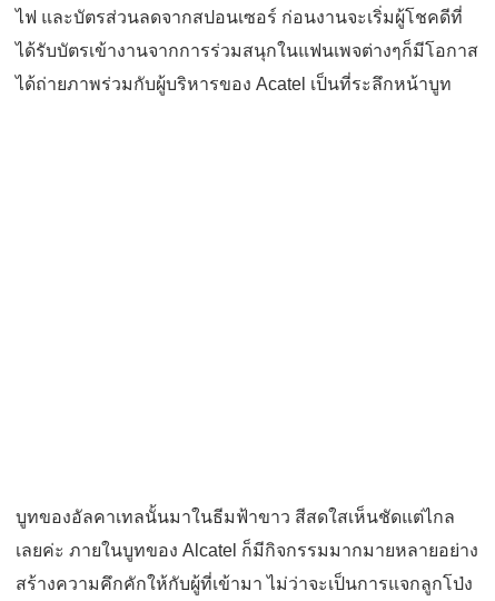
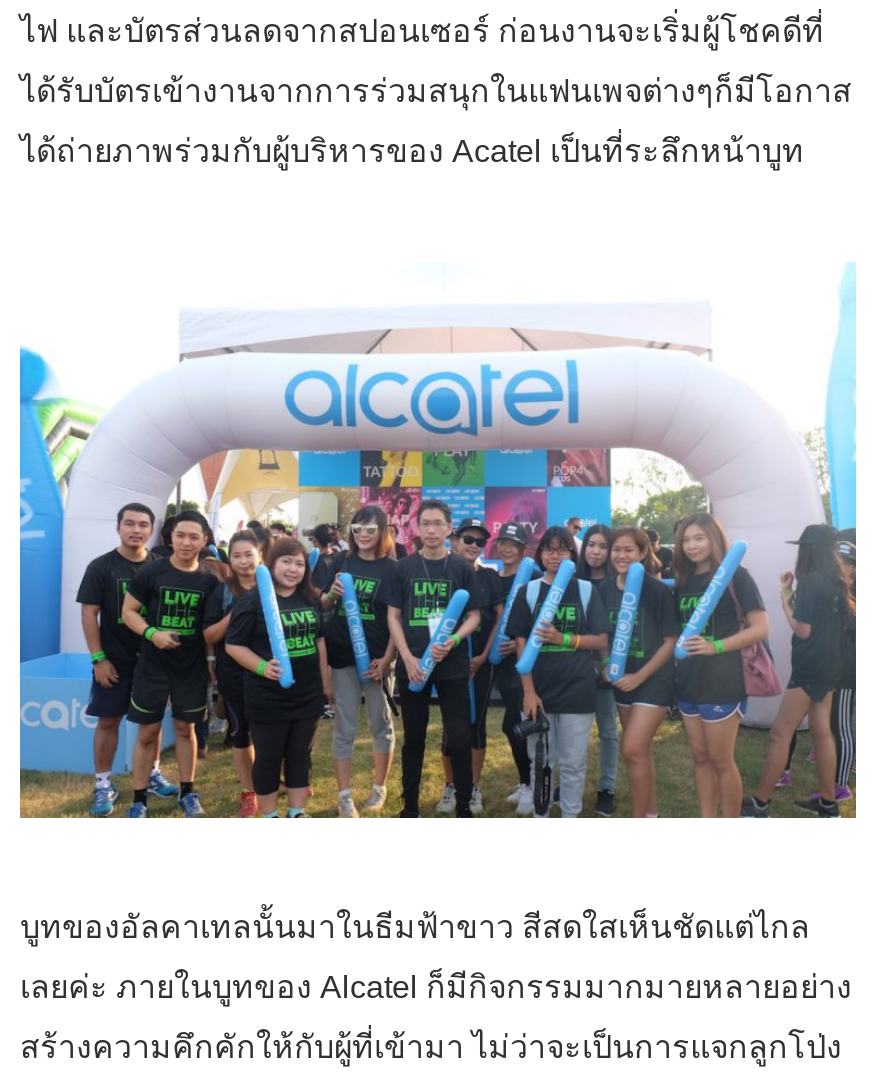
none -> [18,263,858,821] [image]

